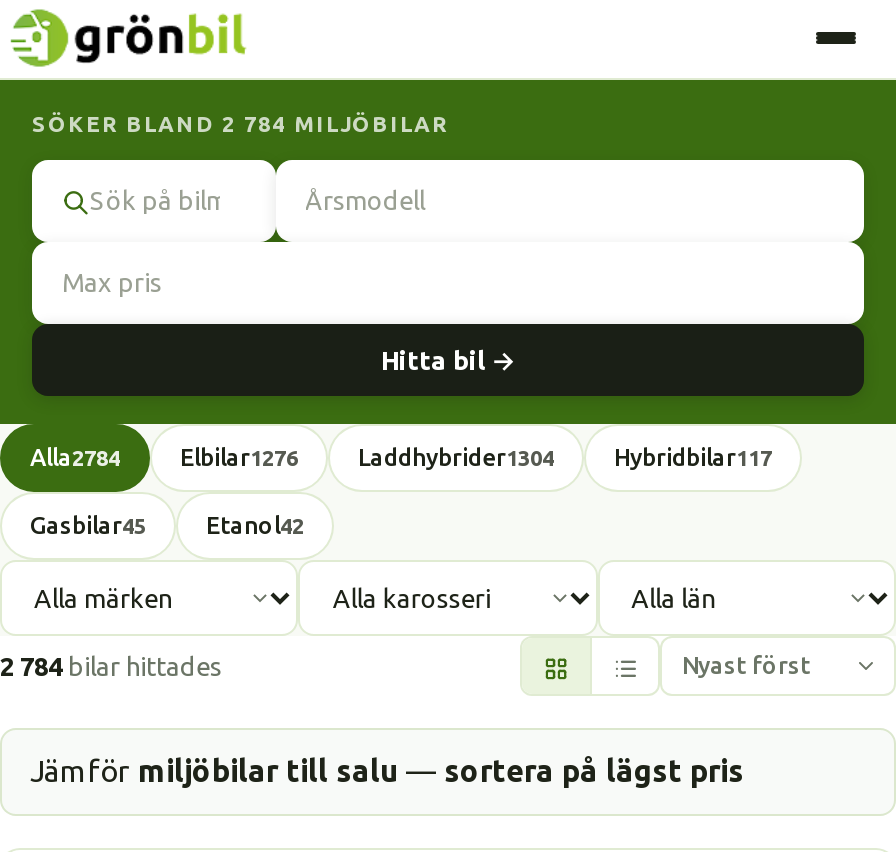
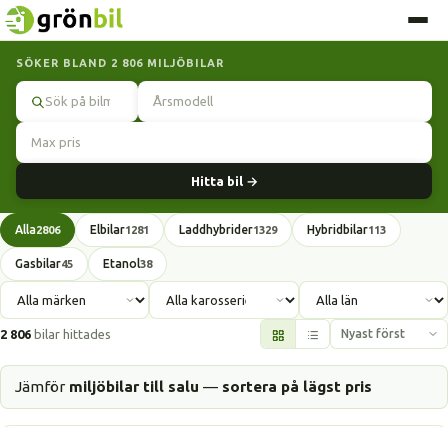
[32,112,448,136] SÖKER BLAND 2 784 MILJÖBILAR -> [16,57,224,69] SÖKER BLAND 2 806 MILJÖBILAR
[30,444,120,470] Alla2784 -> [15,223,60,236] Alla2806
[180,444,298,470] Elbilar1276 -> [90,223,149,236] Elbilar1281
[358,444,554,470] Laddhybrider1304 -> [179,223,277,236] Laddhybrider1329
[614,444,772,470] Hybridbilar117 -> [307,223,386,236] Hybridbilar113
[206,512,304,538] Etanol 42 -> [103,257,152,270] Etanol 38
[0,651,222,679] 2 784 bilar hittades -> [0,326,111,340] 2 806 bilar hittades

